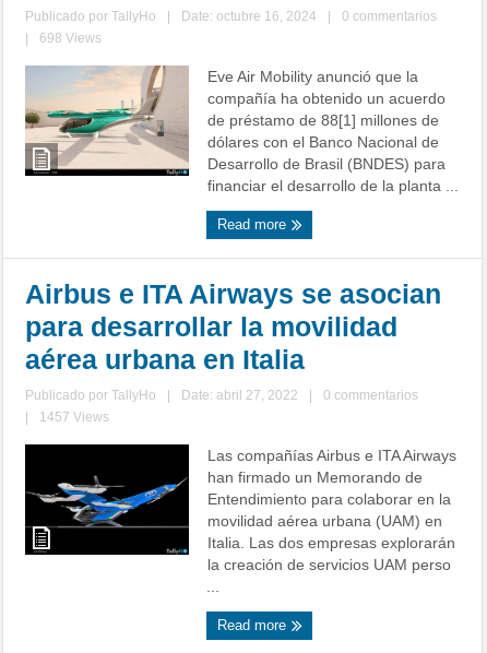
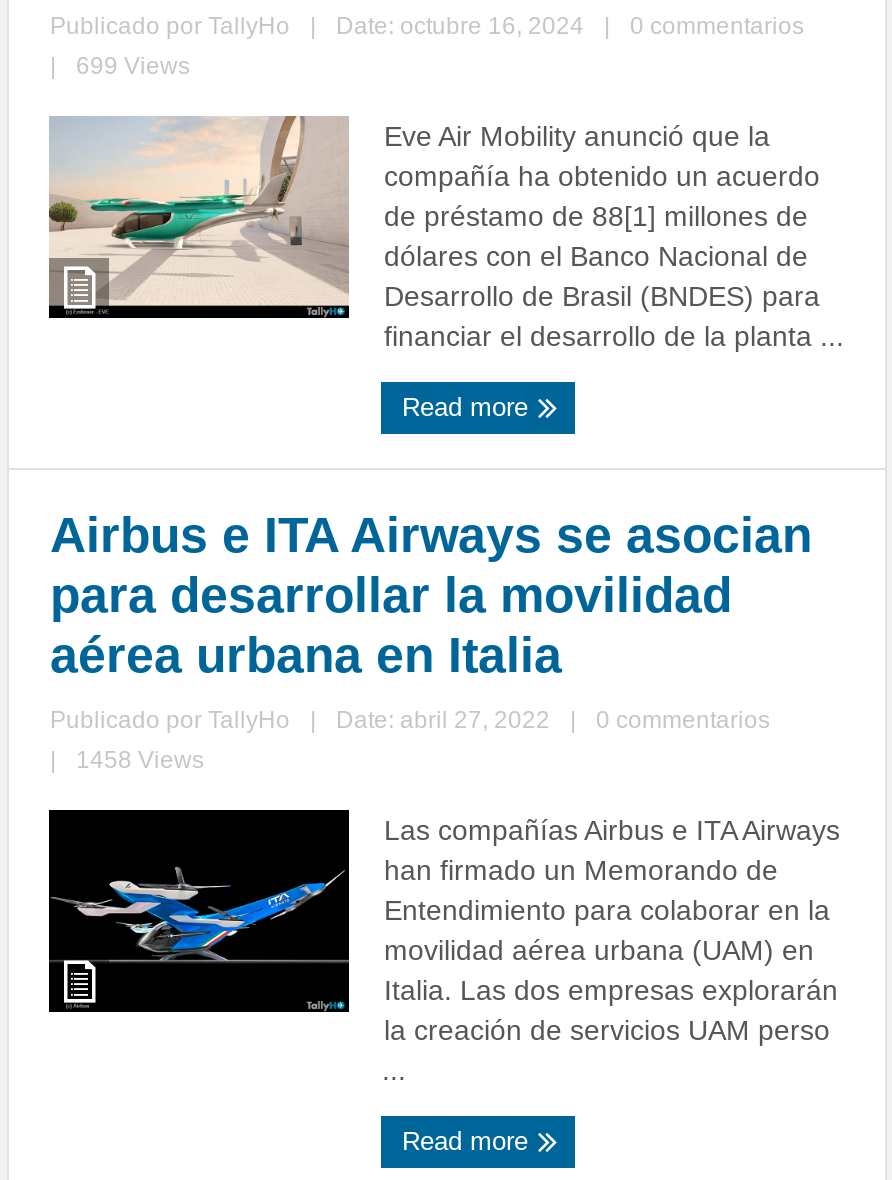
[40,31,102,46] 698 Views -> [76,52,190,80] 699 Views
[40,410,110,425] 1457 Views -> [76,746,204,774] 1458 Views

